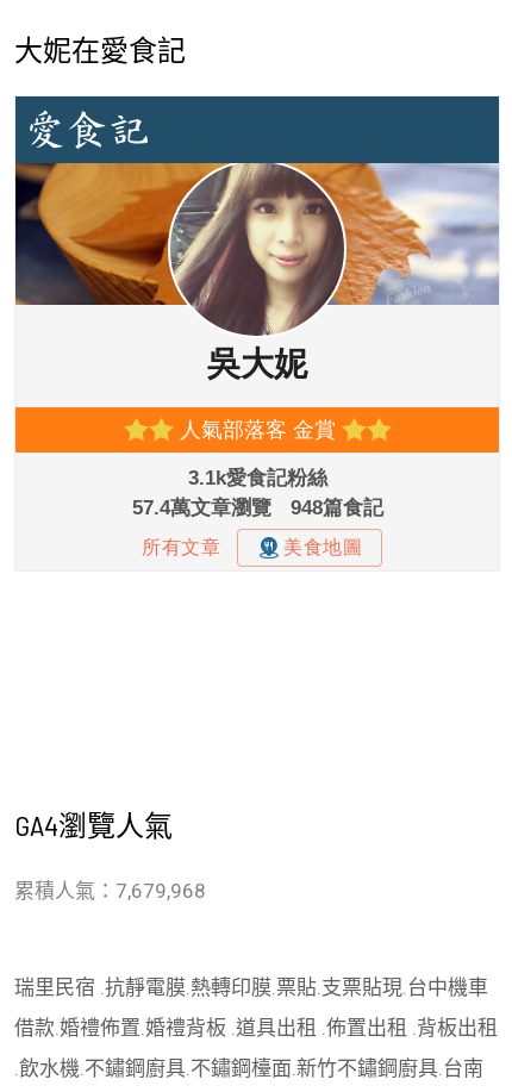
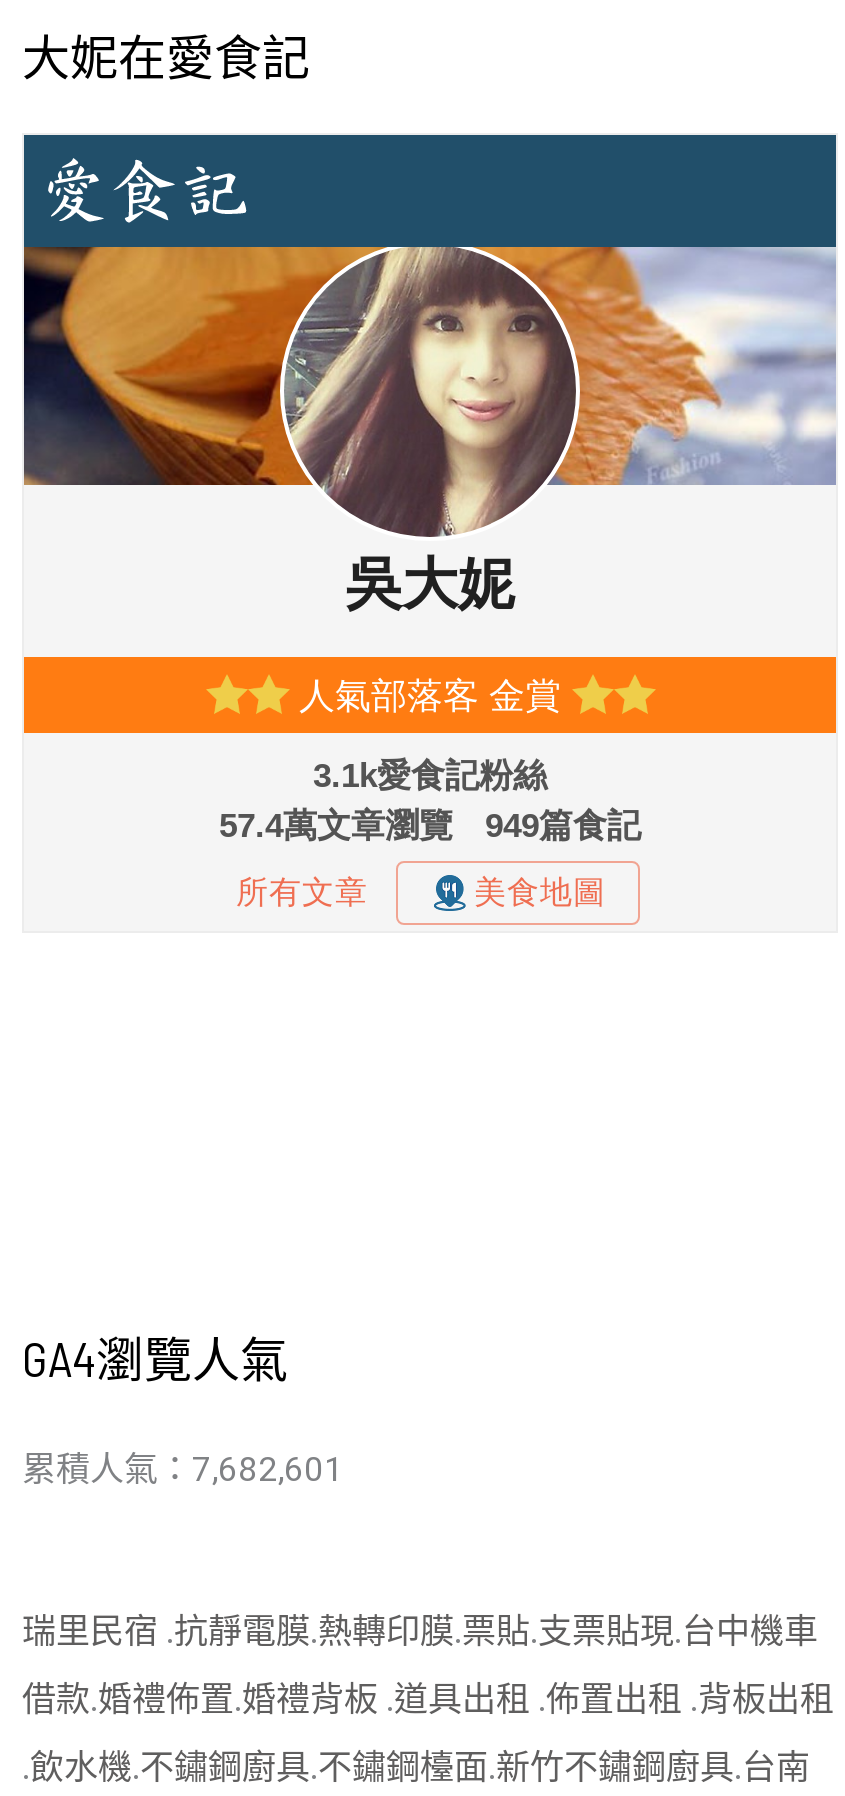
[14,878,206,902] 累積人氣：7,679,968 -> [22,1448,344,1488] 累積人氣：7,682,601

